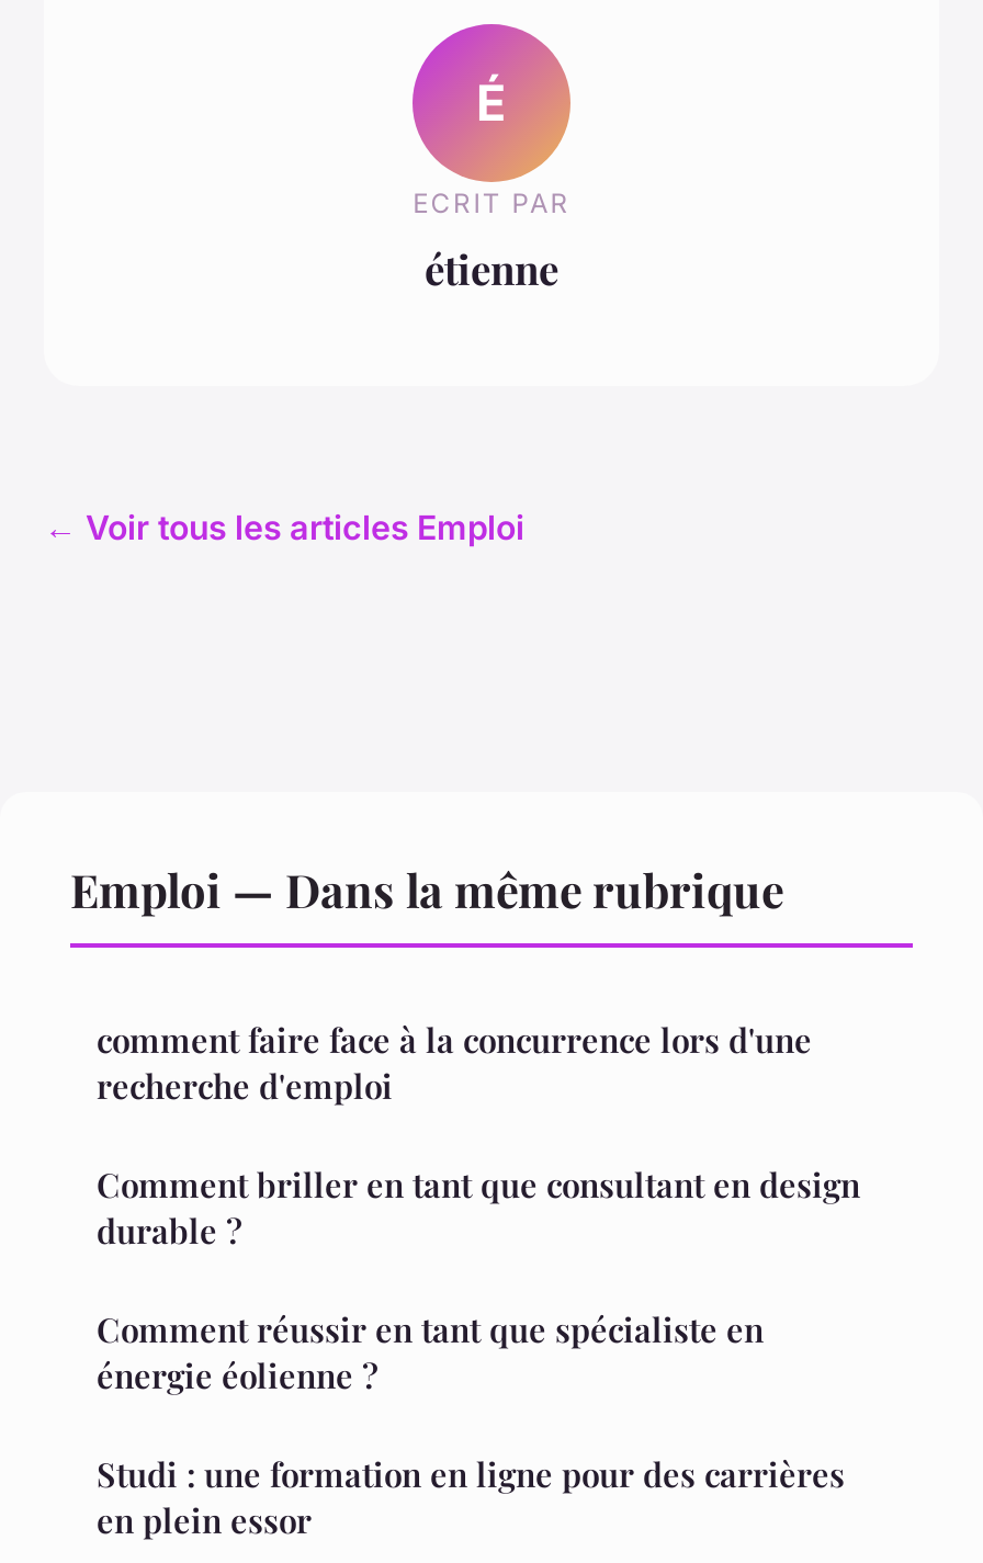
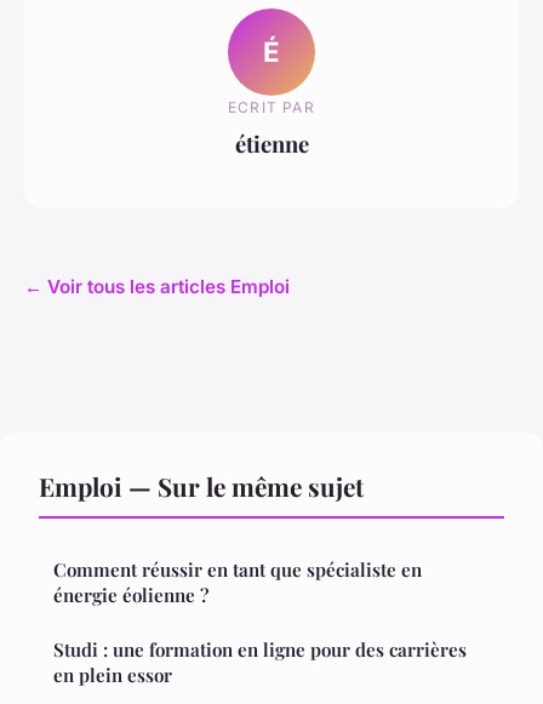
[70,858,860,1253] Emploi — Dans la même rubrique | comment faire face à la concurrence lors d'une | recherche d'emploi | Comment briller en tant que consultant en design | durable ? -> [39,469,364,503] Emploi — Sur le même sujet

